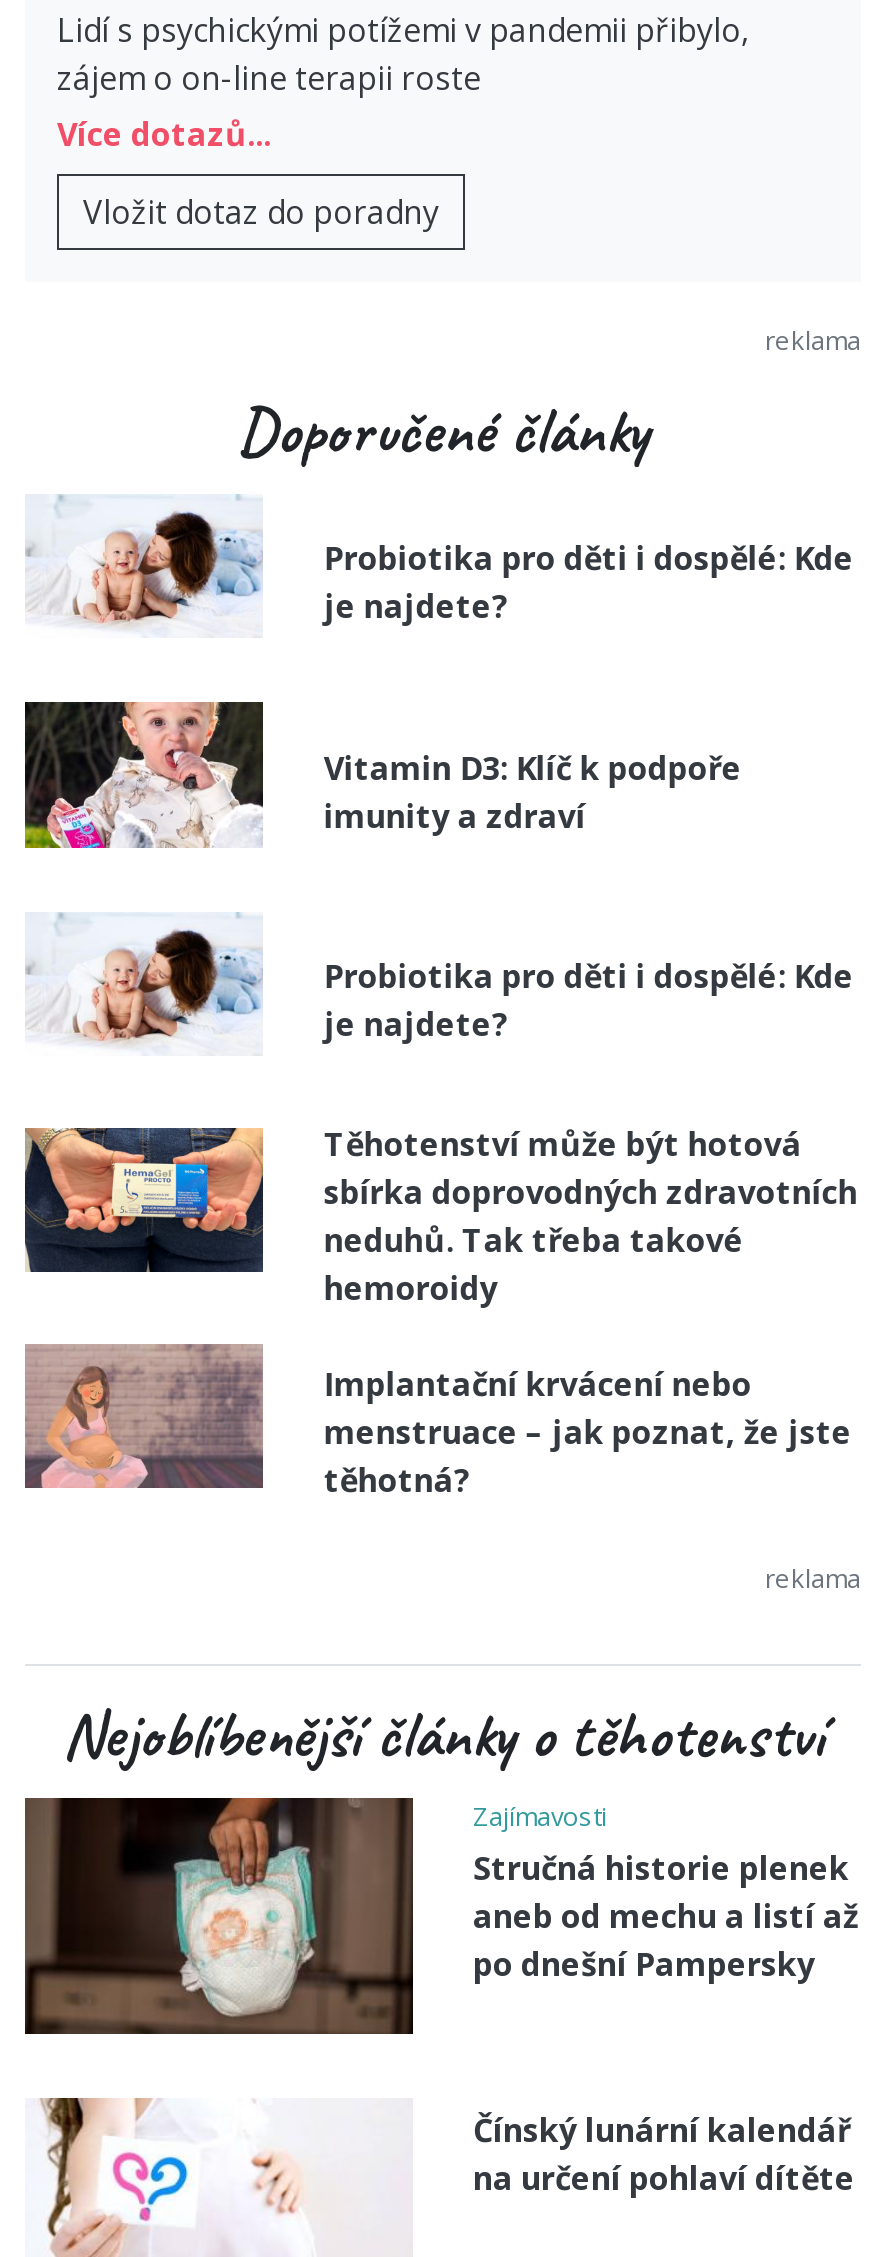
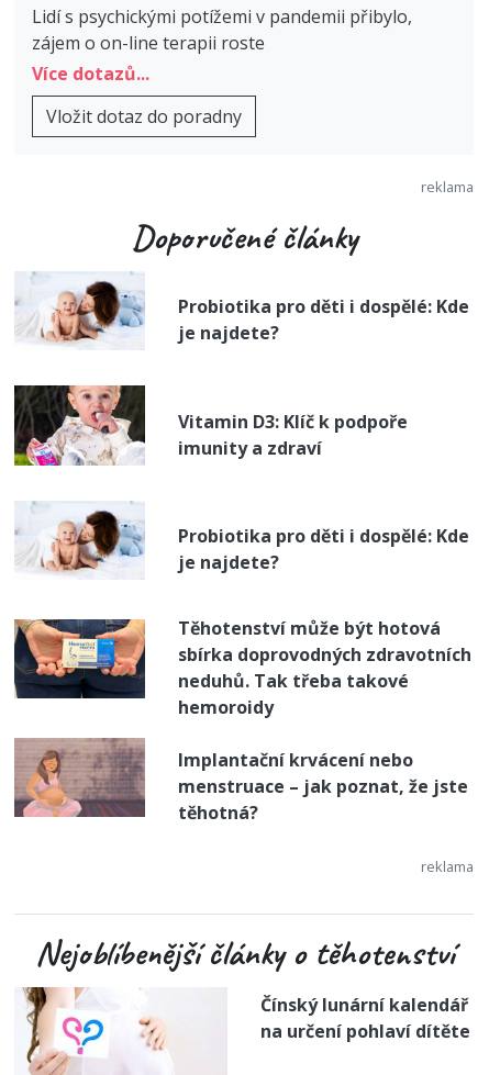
[23,1794,859,2036] [image] | Zajímavosti | Stručná historie plenek | aneb od mechu a listí až | po dnešní Pampersky -> none

